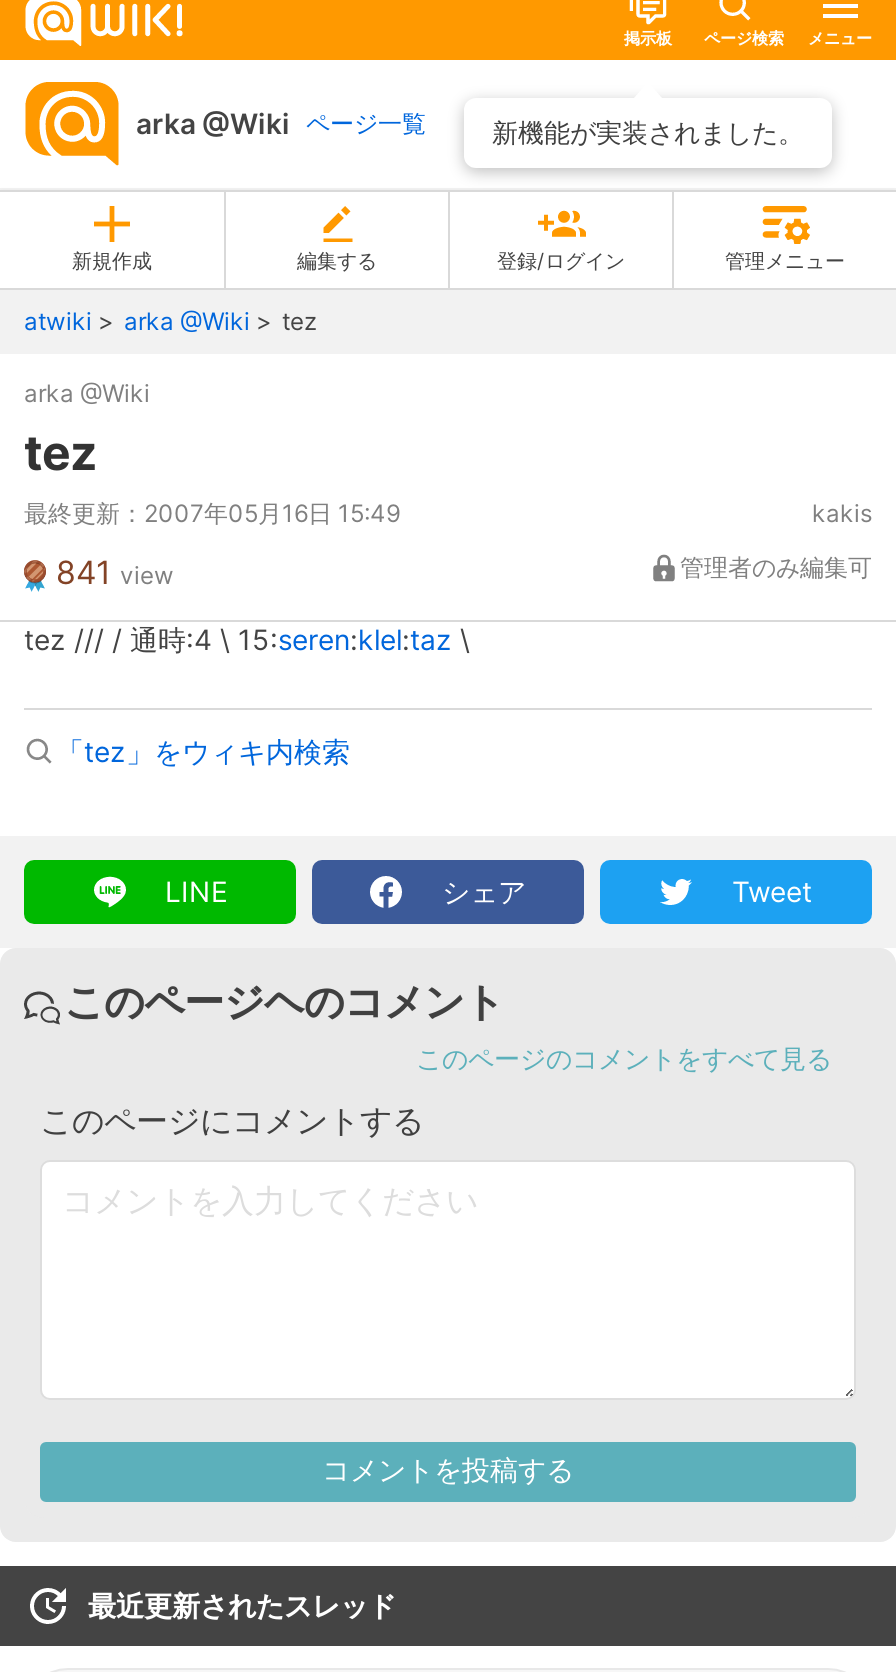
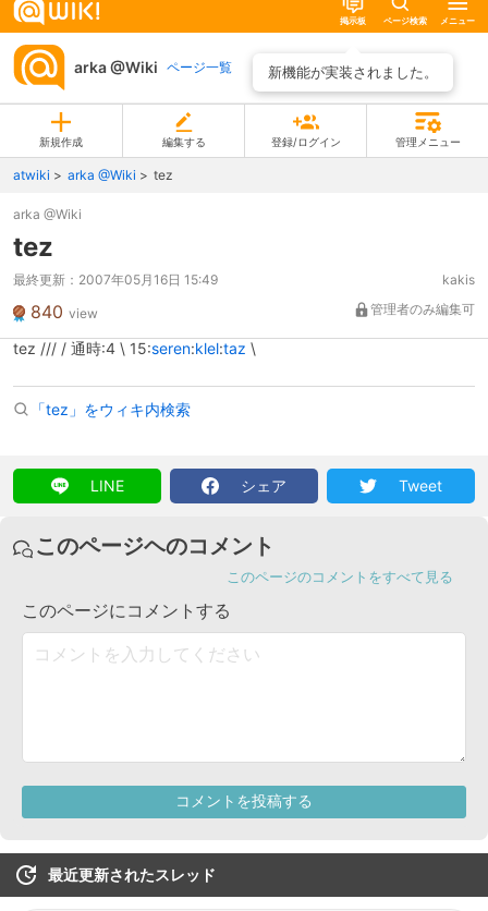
[56,552,174,592] 841 view -> [30,301,98,323] 840 view

